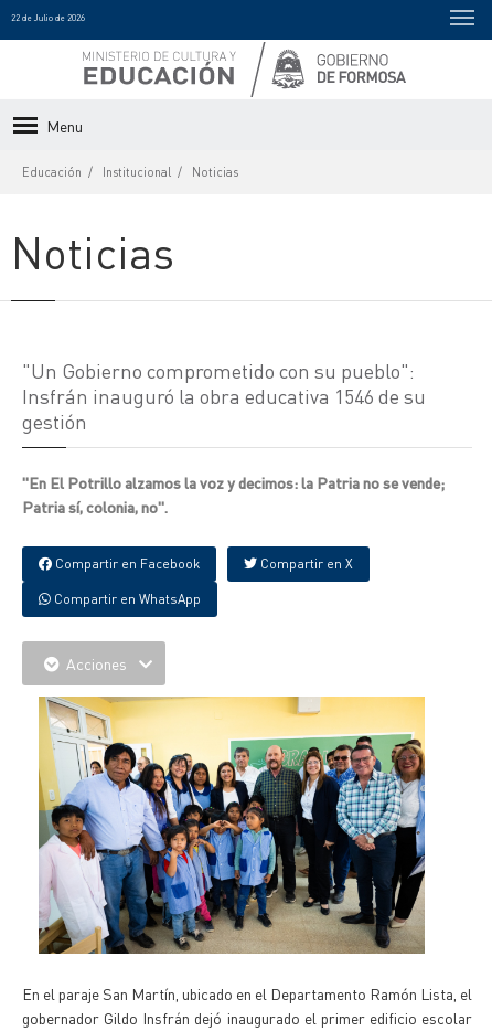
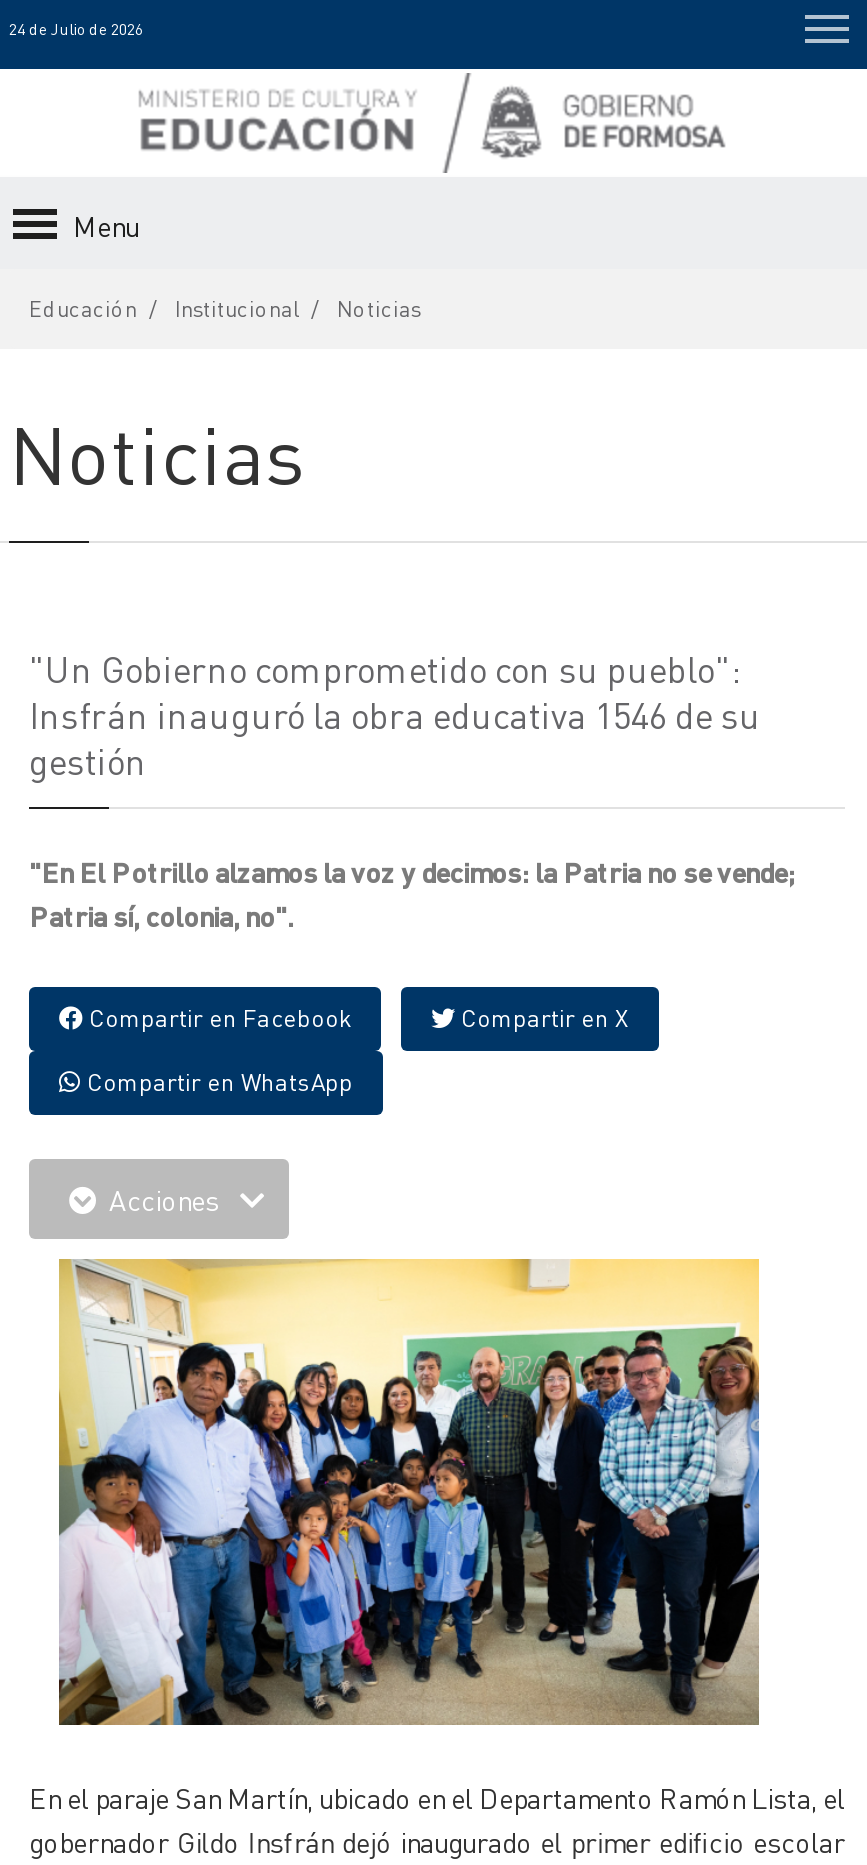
[11,12,85,23] 22 de Julio de 2026 -> [9,19,143,39] 24 de Julio de 2026

